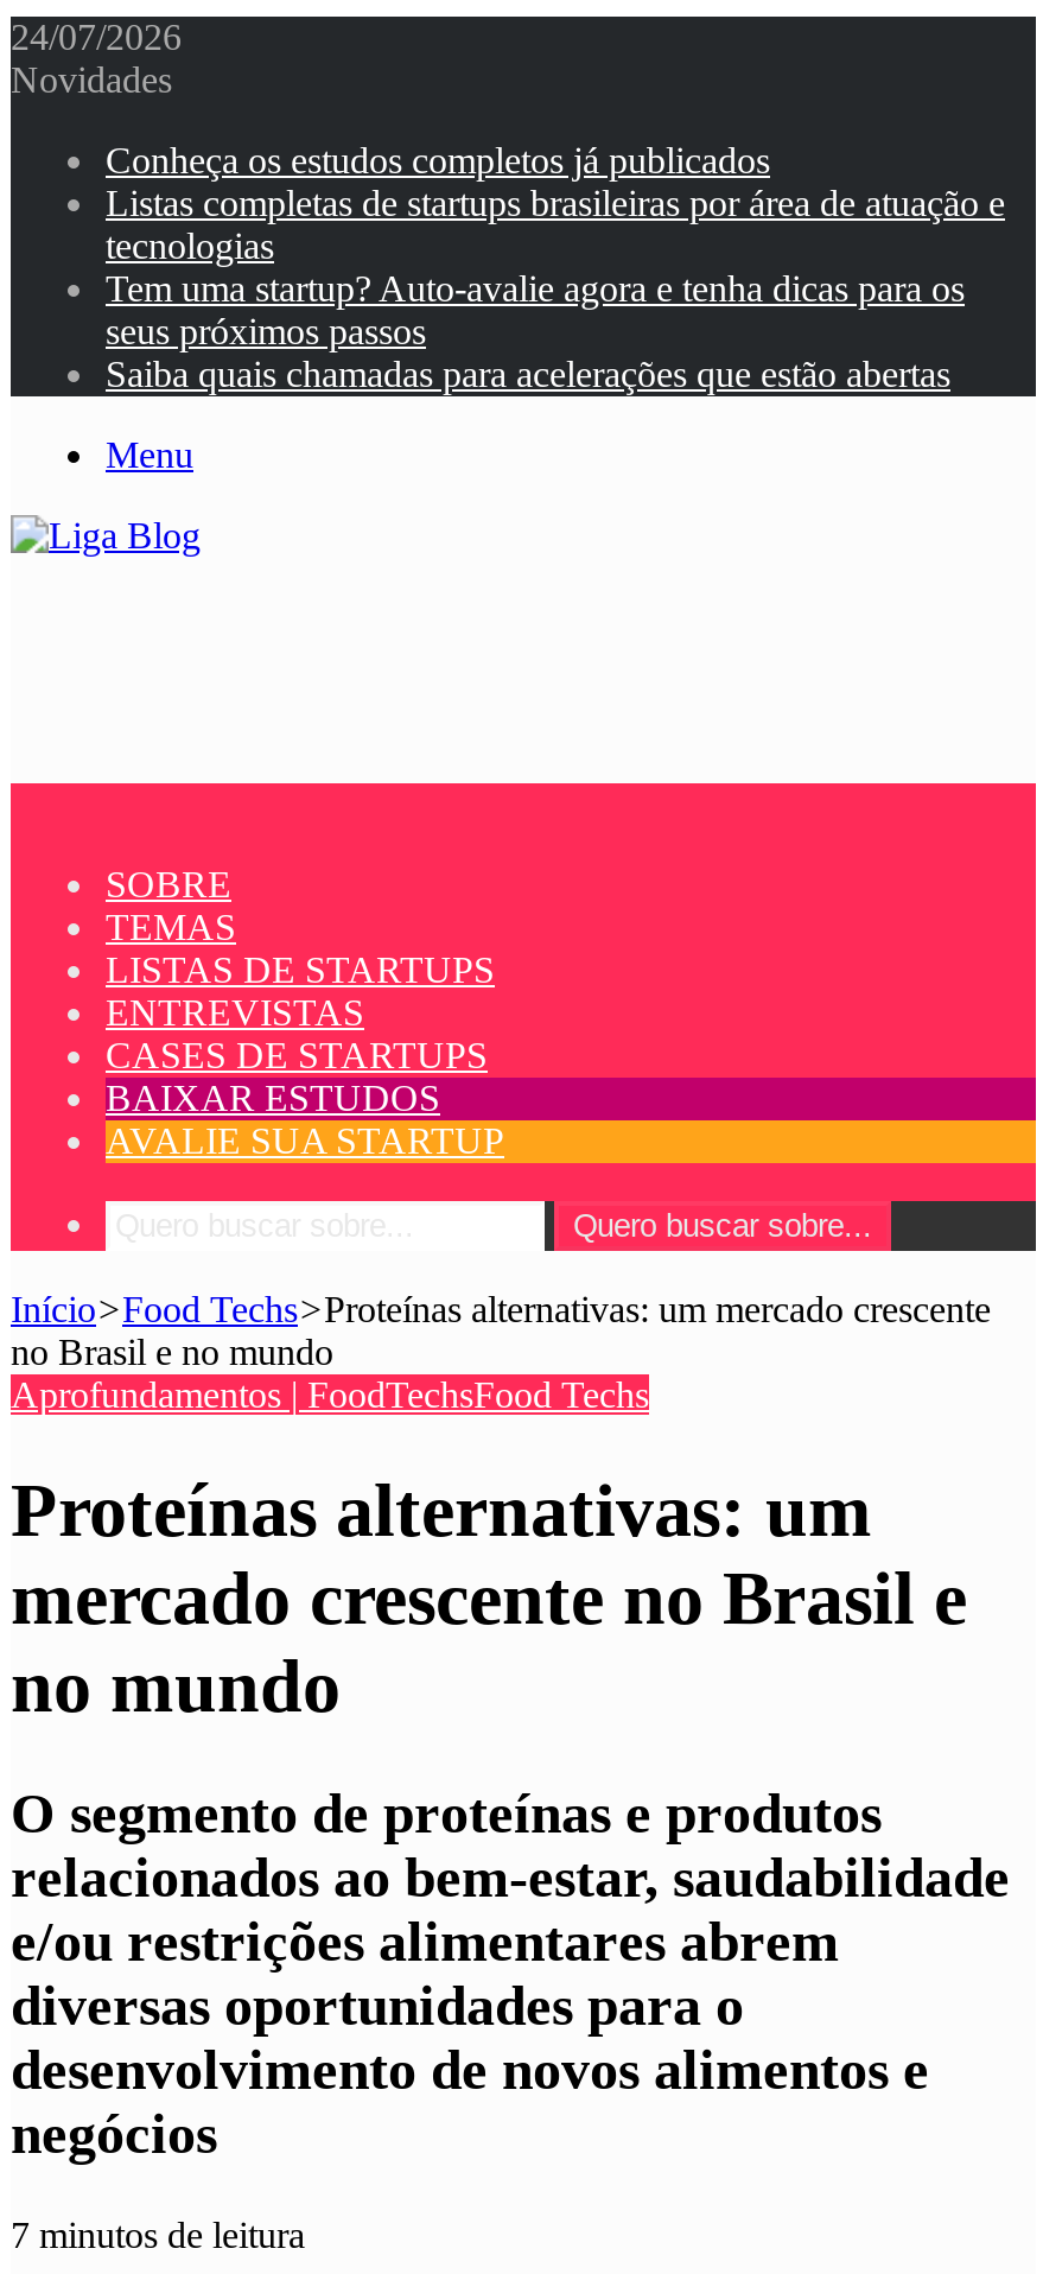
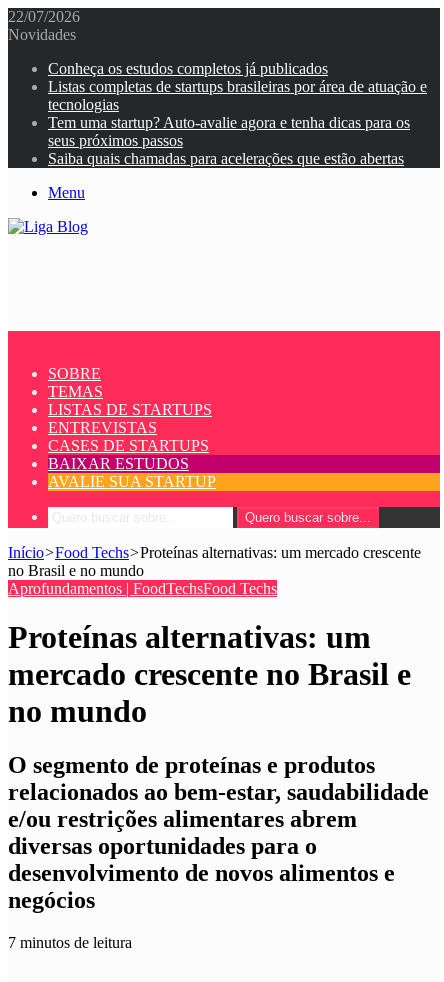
[11,17,182,57] 24/07/2026 -> [8,8,80,25] 22/07/2026

